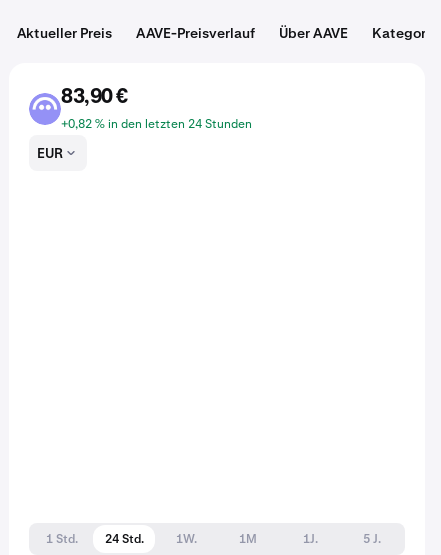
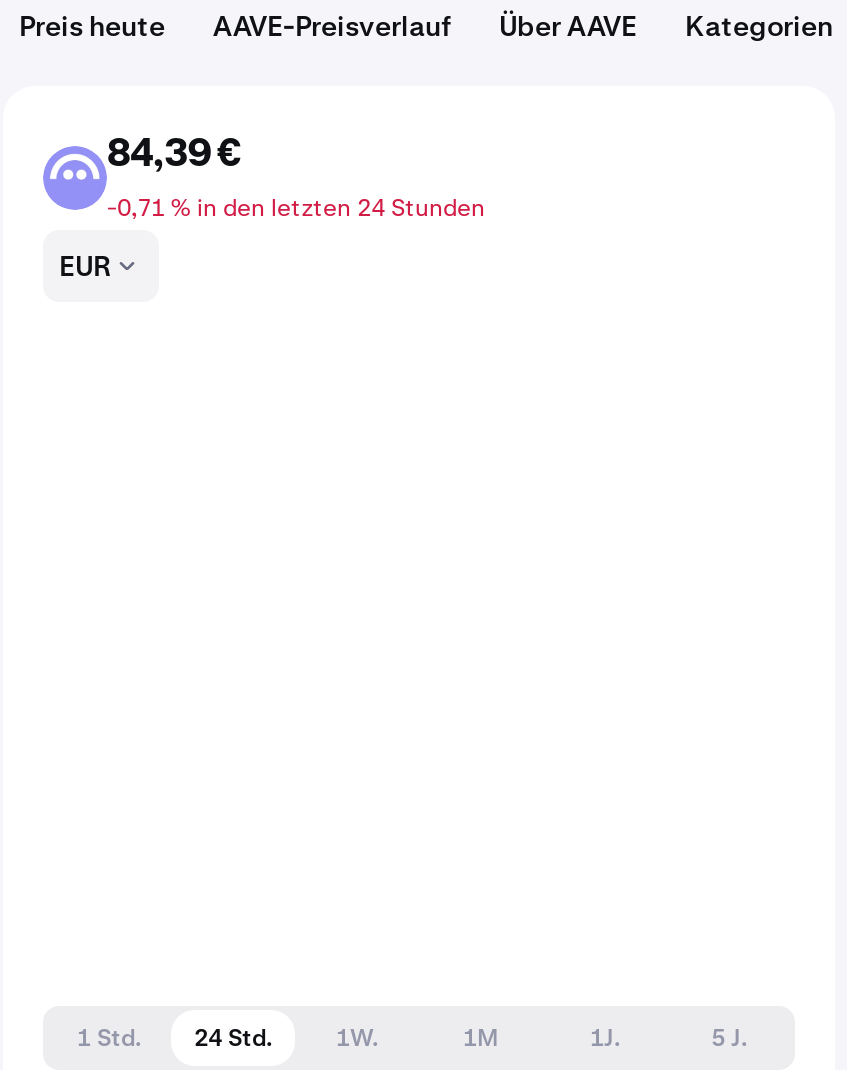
[17,24,112,42] Aktueller Preis -> [19,8,165,44] Preis heute
[61,87,127,107] 83,90 € -> [107,134,240,174] 84,39 €
[61,116,252,132] +0,82 % in den letzten 24 Stunden -> [107,192,485,224] -0,71 % in den letzten 24 Stunden

